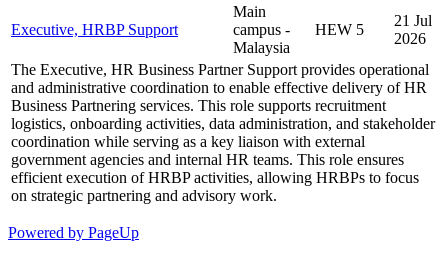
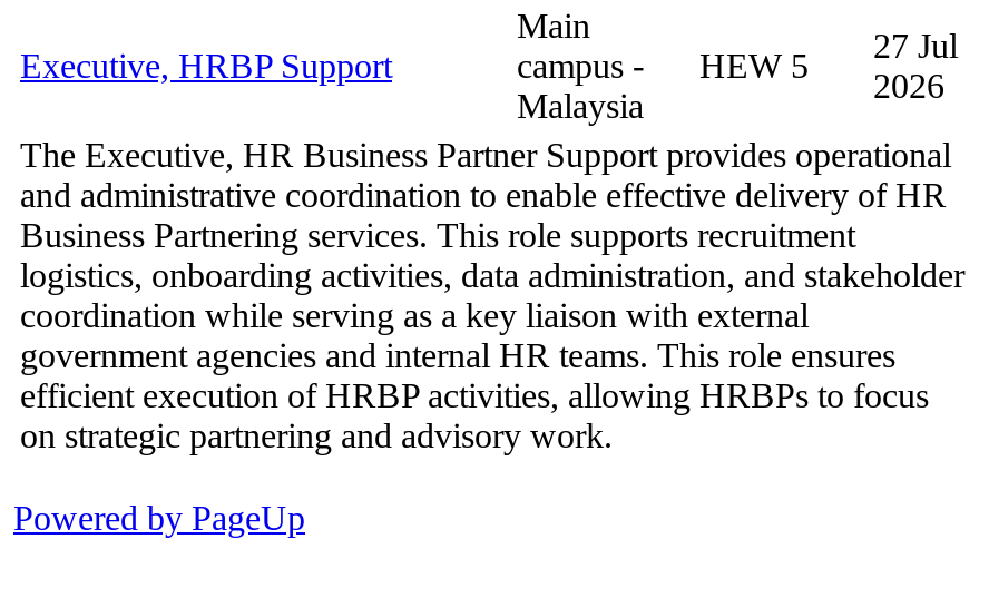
[394,12,432,29] 21 Jul -> [873,27,958,65] 27 Jul

